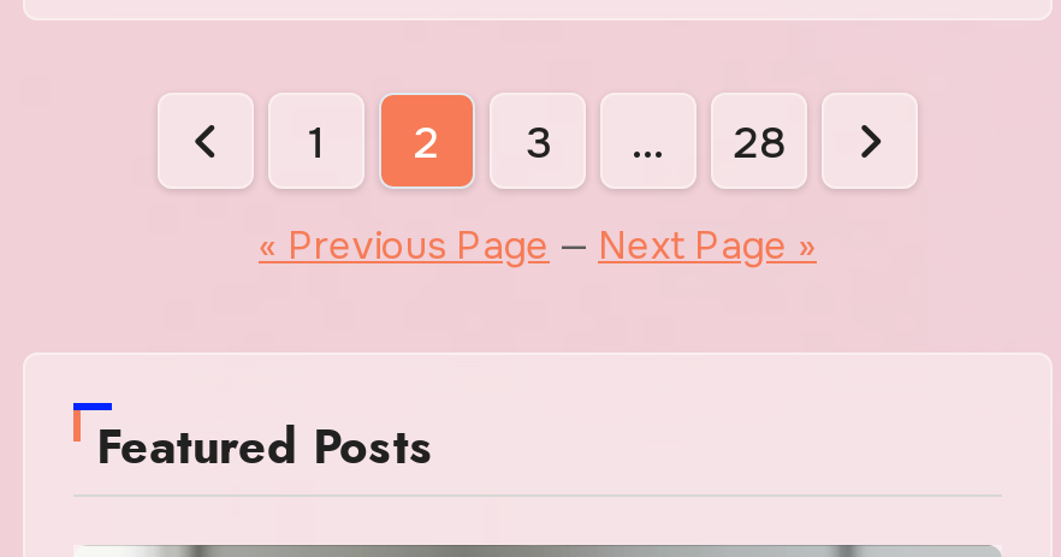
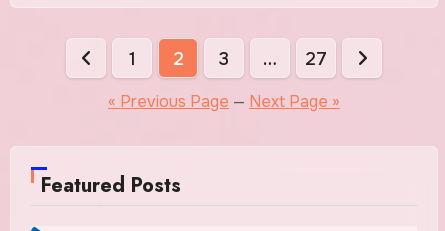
[734,116,785,169] 28 -> [305,48,327,70] 27

